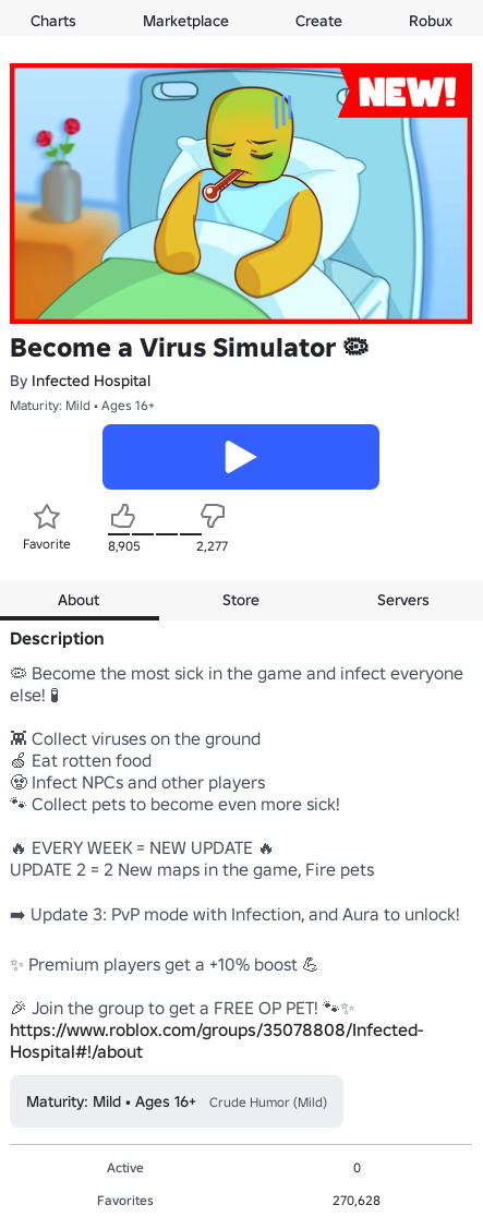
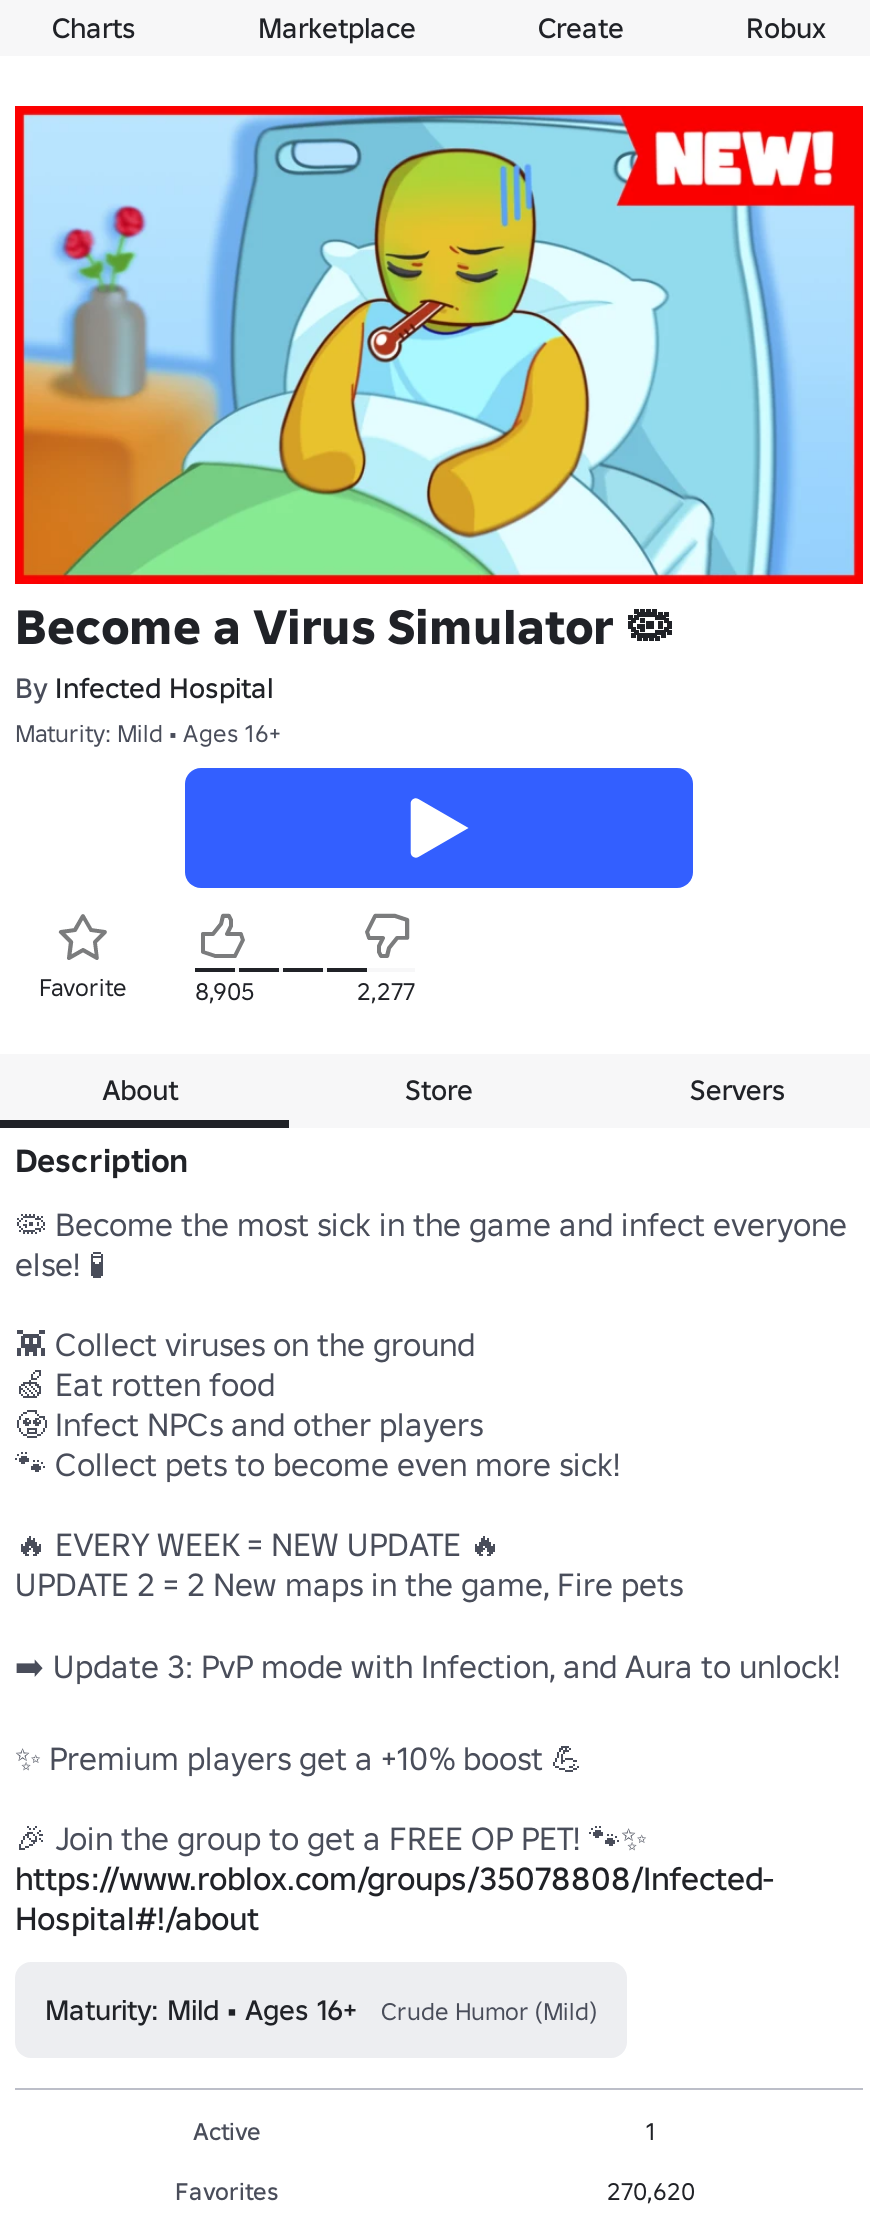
[353,1159,360,1175] 0 -> [646,2115,656,2145] 1
[333,1191,381,1208] 270,628 -> [607,2175,695,2205] 270,620

